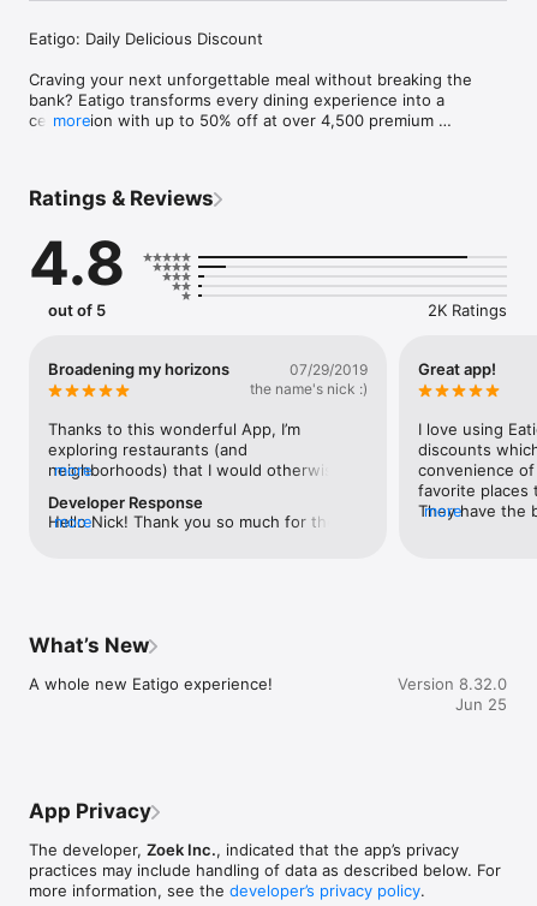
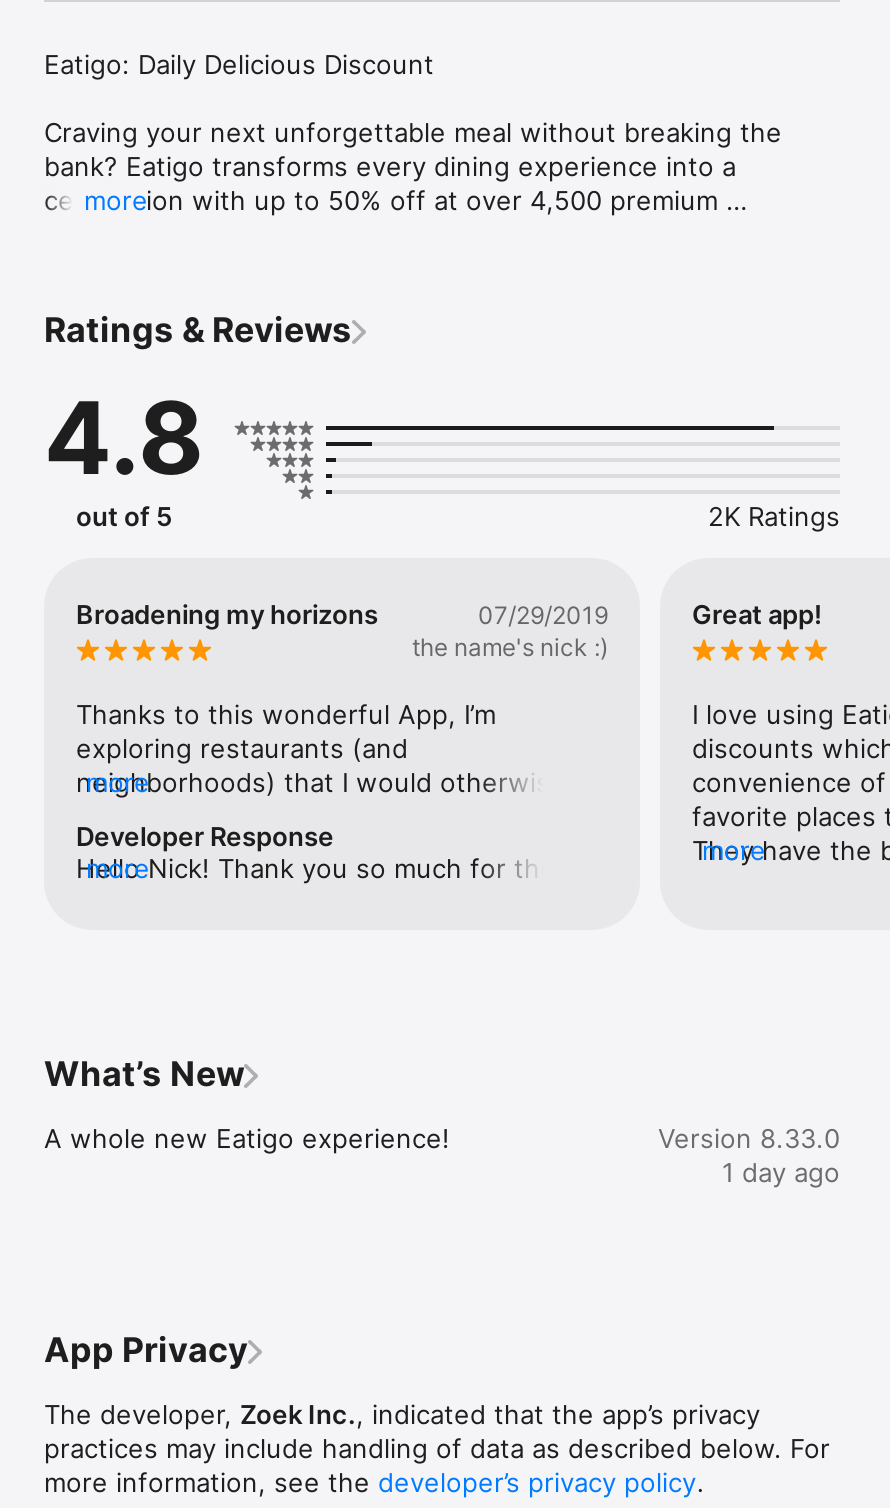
[398,674,507,714] Version 8.32.0 | Jun 25 -> [658,1122,840,1188] Version 8.33.0 | 1 day ago

